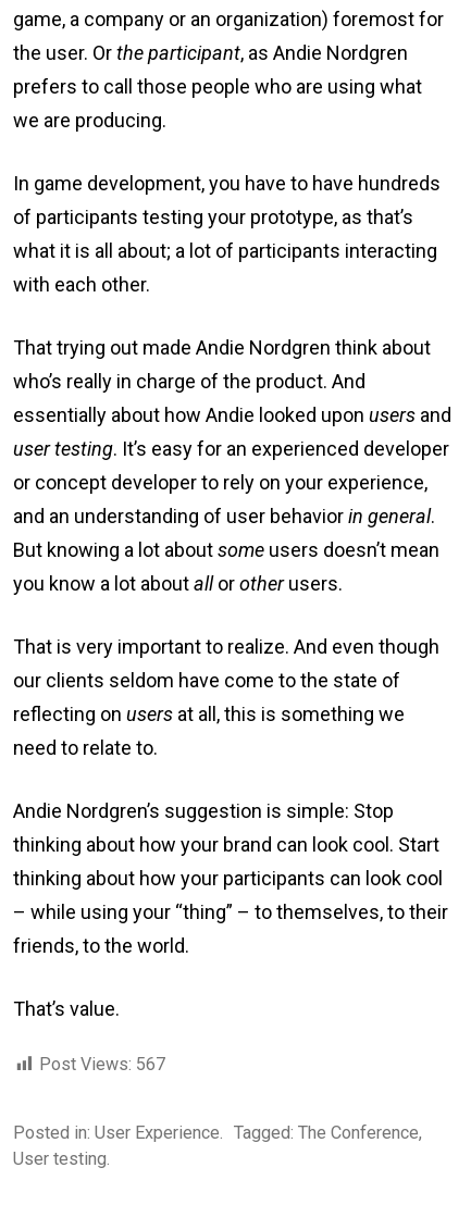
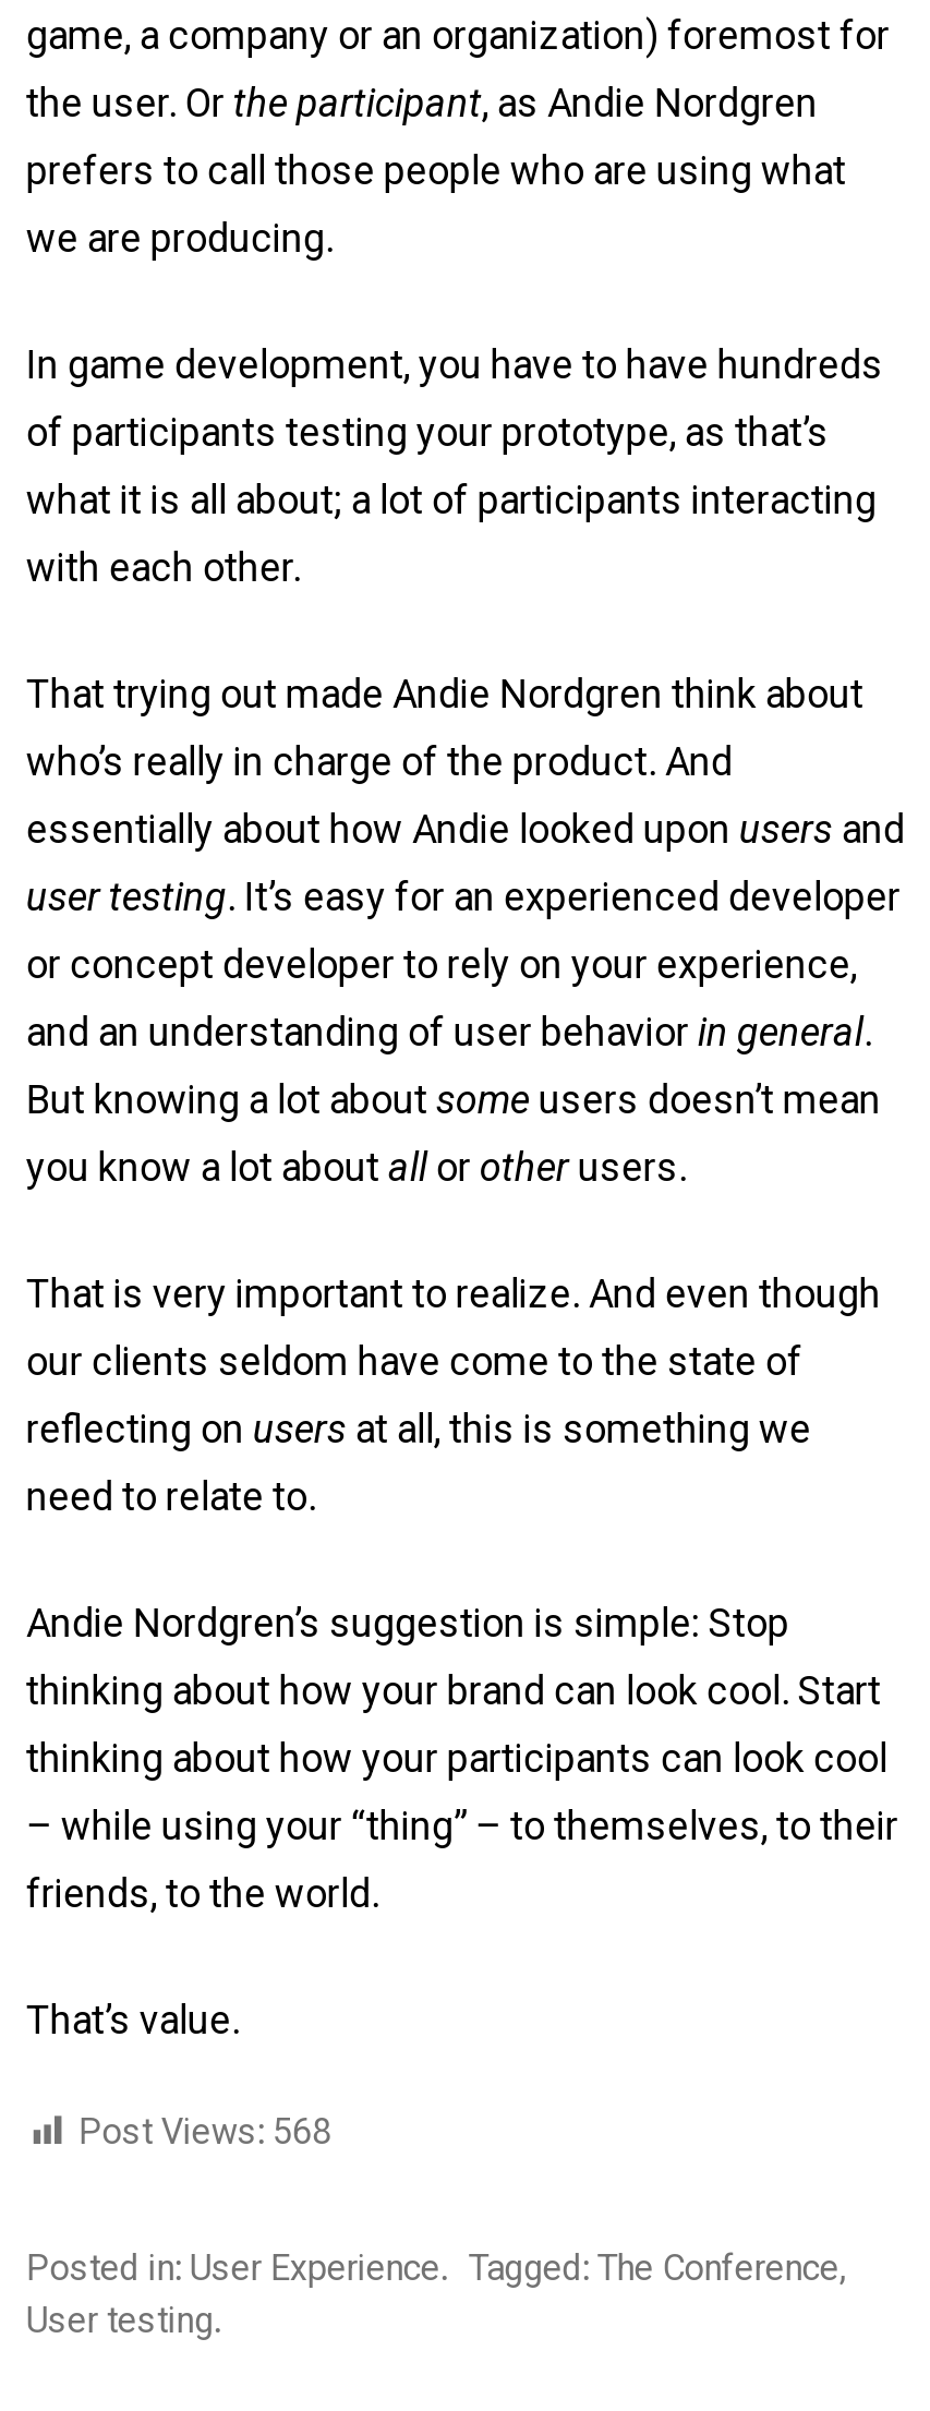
[40,1054,166,1075] Post Views: 567 -> [78,2110,331,2151] Post Views: 568

